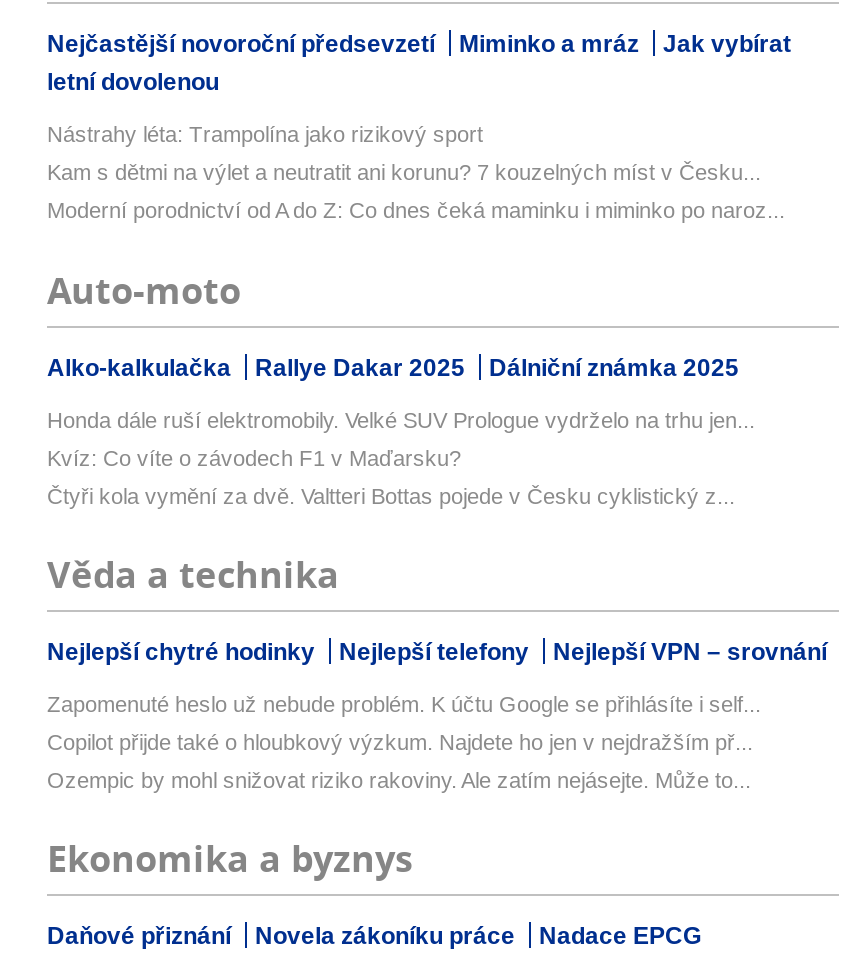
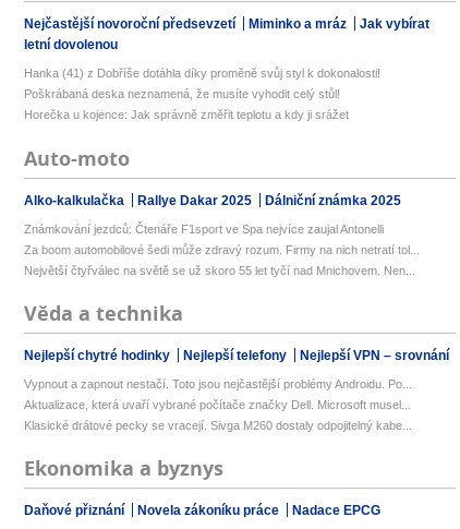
[47,123,483,147] Nástrahy léta: Trampolína jako rizikový sport -> [24,67,380,80] Hanka (41) z Dobříše dotáhla díky proměně svůj styl k dokonalosti!
[47,161,761,185] Kam s dětmi na výlet a neutratit ani korunu? 7 kouzelných míst v Česku... -> [24,88,340,101] Poškrábaná deska neznamená, že musíte vyhodit celý stůl!
[47,199,785,223] Moderní porodnictví od A do Z: Co dnes čeká maminku i miminko po naroz... -> [24,108,349,122] Horečka u kojence: Jak správně změřit teplotu a kdy ji srážet
[47,407,755,431] Honda dále ruší elektromobily. Velké SUV Prologue vydrželo na trhu jen... -> [24,222,384,235] Známkování jezdců: Čtenáře F1sport ve Spa nejvíce zaujal Antonelli
[47,445,461,469] Kvíz: Co víte o závodech F1 v Maďarsku? -> [24,243,420,256] Za boom automobilové šedi může zdravý rozum. Firmy na nich netratí tol...
[47,483,735,507] Čtyři kola vymění za dvě. Valtteri Bottas pojede v Česku cyklistický z... -> [24,263,415,276] Největší čtyřválec na světě se už skoro 55 let tyčí nad Mnichovem. Nen...
[47,691,761,715] Zapomenuté heslo už nebude problém. K účtu Google se přihlásíte i self... -> [24,377,412,390] Vypnout a zapnout nestačí. Toto jsou nejčastější problémy Androidu. Po...
[47,729,753,753] Copilot přijde také o hloubkový výzkum. Najdete ho jen v nejdražším př... -> [24,398,411,411] Aktualizace, která uvaří vybrané počítače značky Dell. Microsoft musel...
[47,767,751,791] Ozempic by mohl snižovat riziko rakoviny. Ale zatím nejásejte. Může to... -> [24,419,412,432] Klasické drátové pecky se vracejí. Sivga M260 dostaly odpojitelný kabe...

